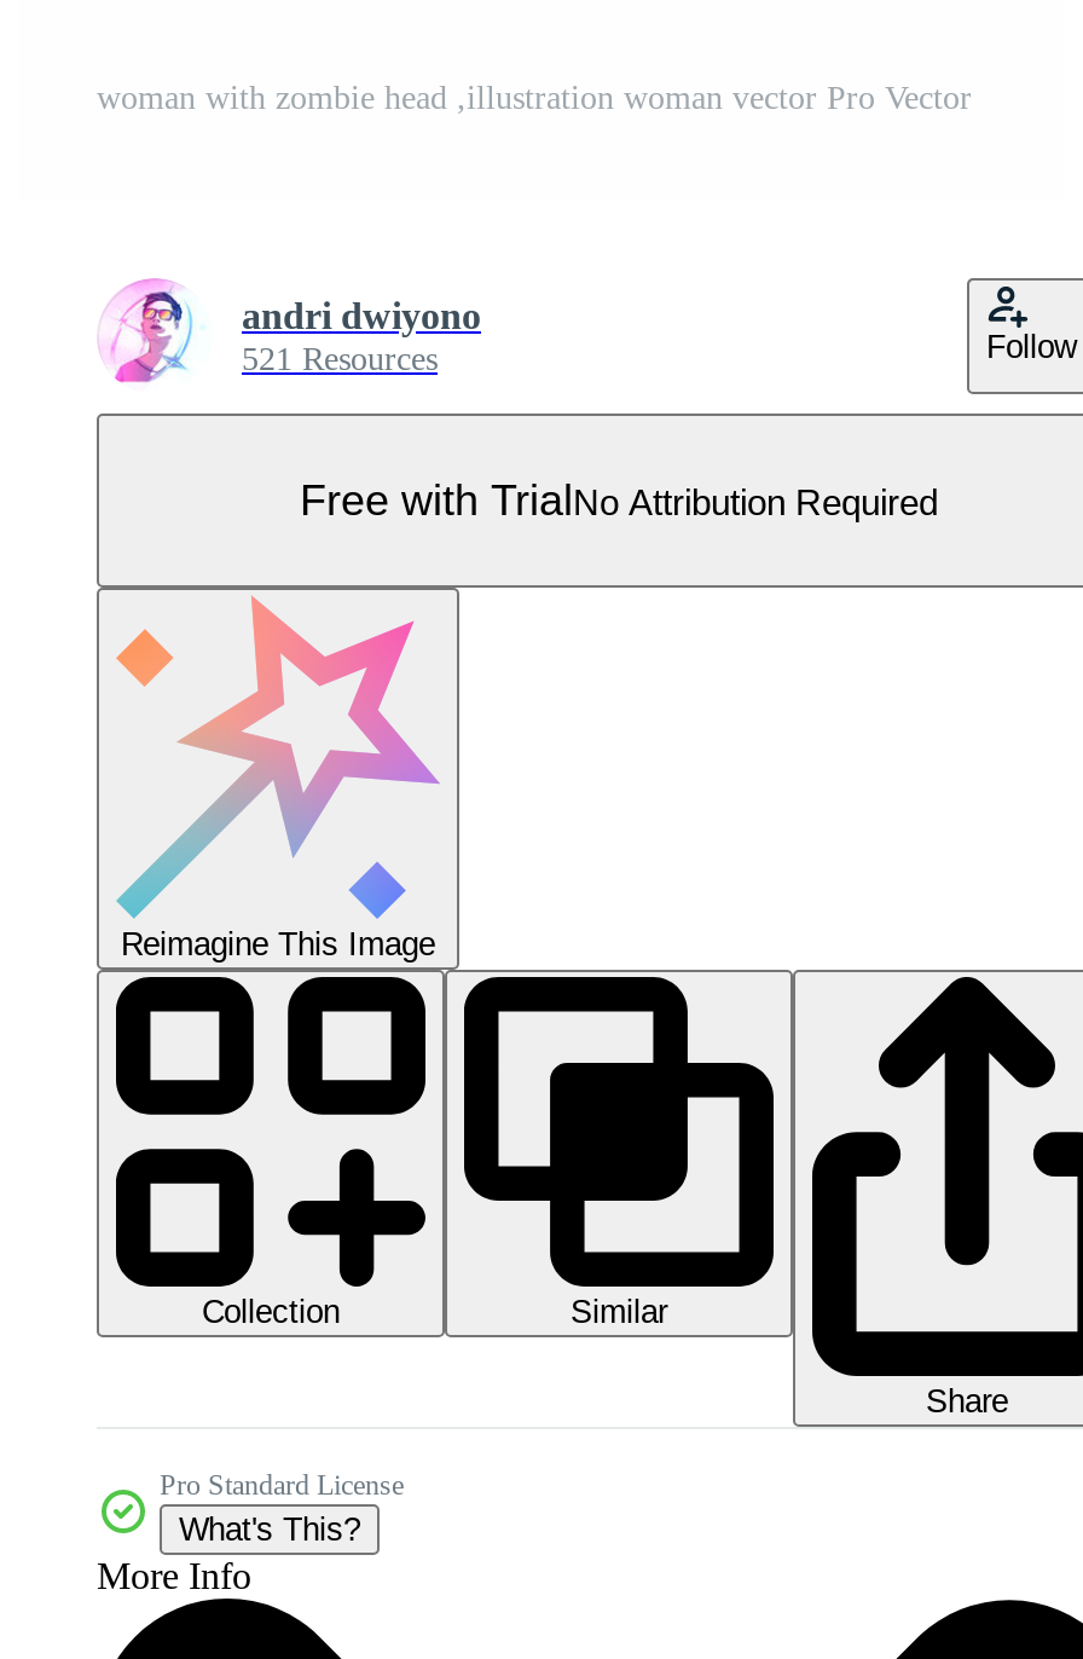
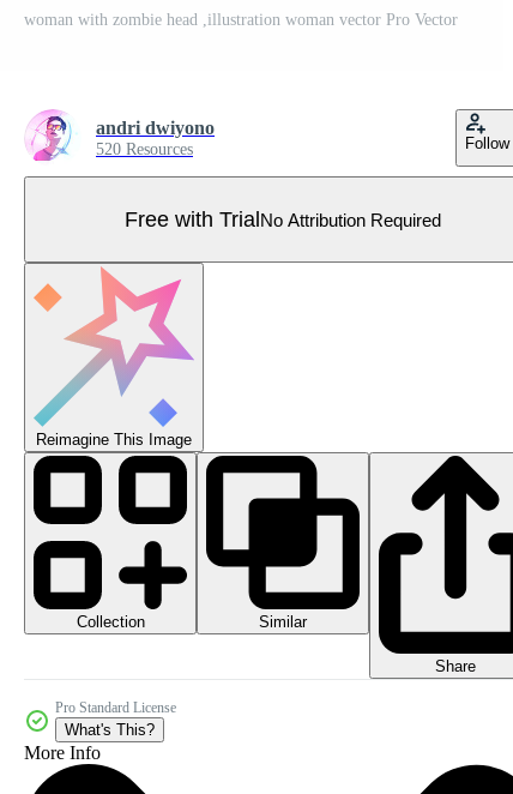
[242,341,438,377] 521 Resources -> [96,140,193,158] 520 Resources

